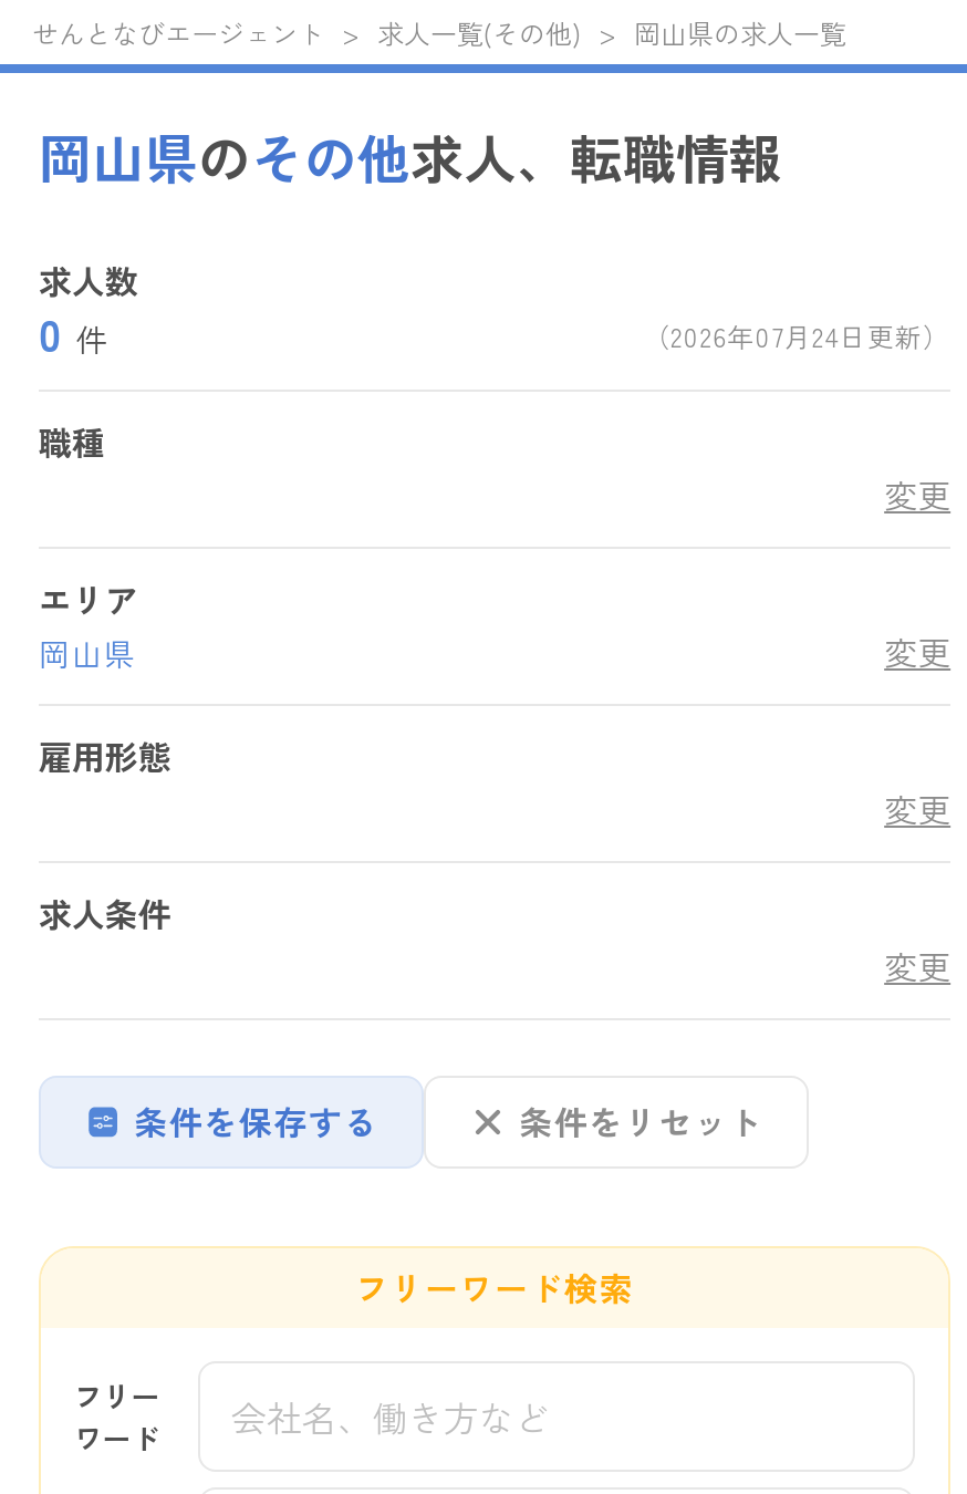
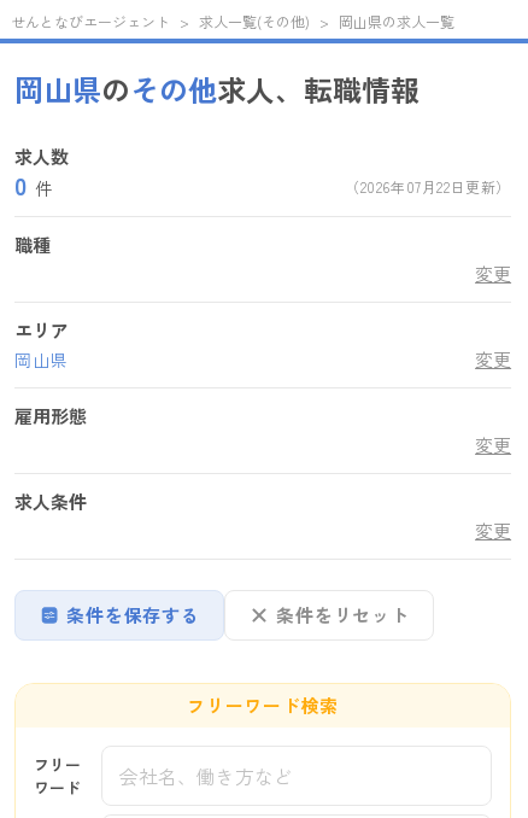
[643,317,951,354] （2026年07月24日更新） -> [345,176,511,197] （2026年07月22日更新）

